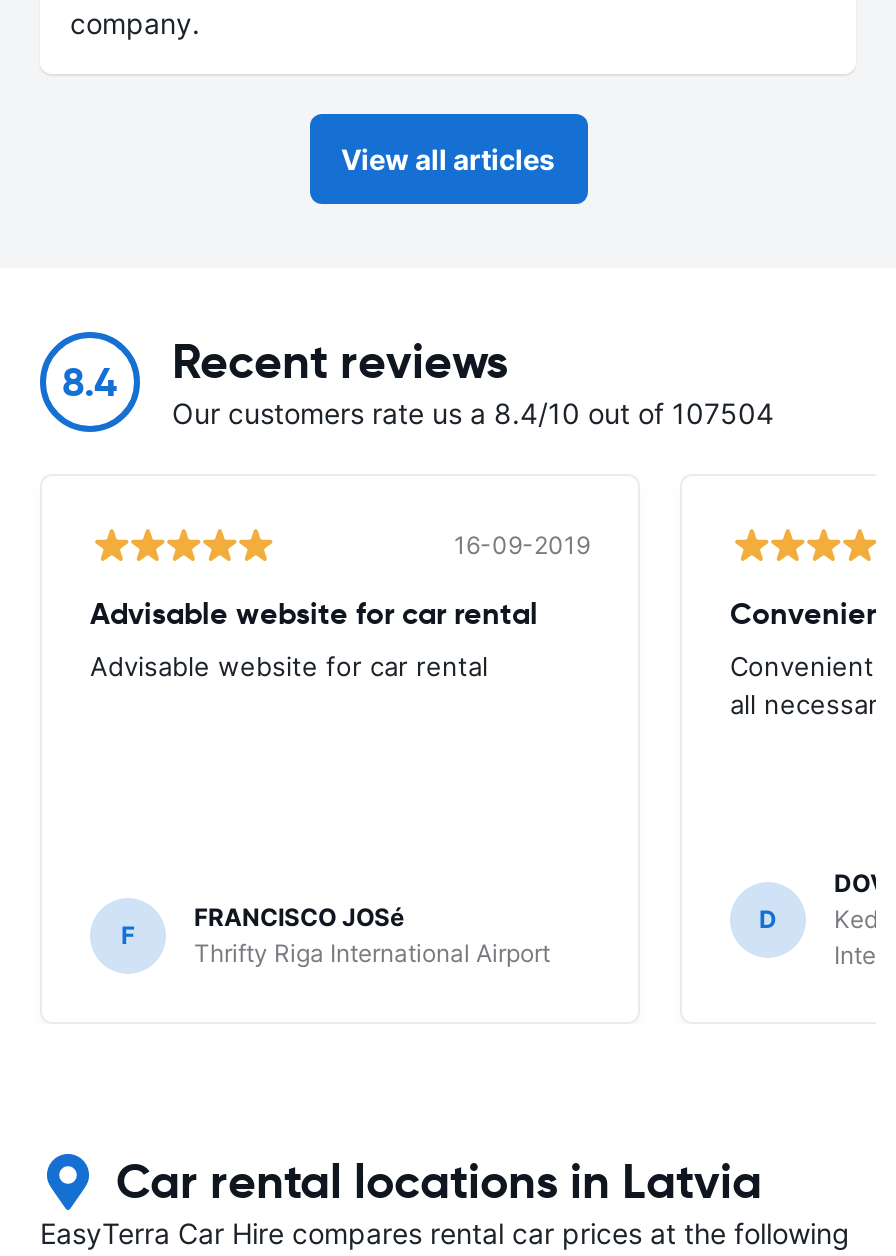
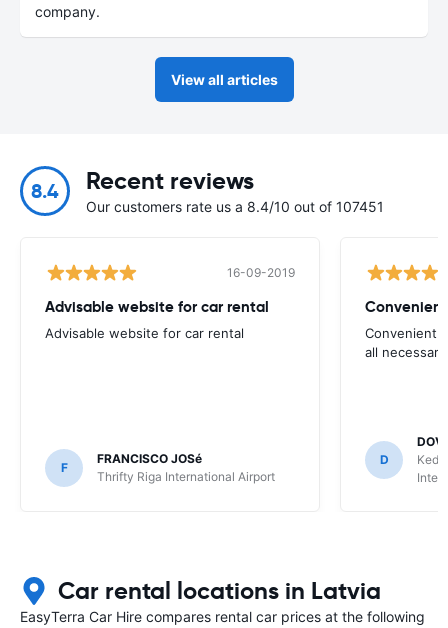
[172,396,774,430] Our customers rate us a 8.4/10 out of 107504 -> [86,198,384,215] Our customers rate us a 8.4/10 out of 107451

